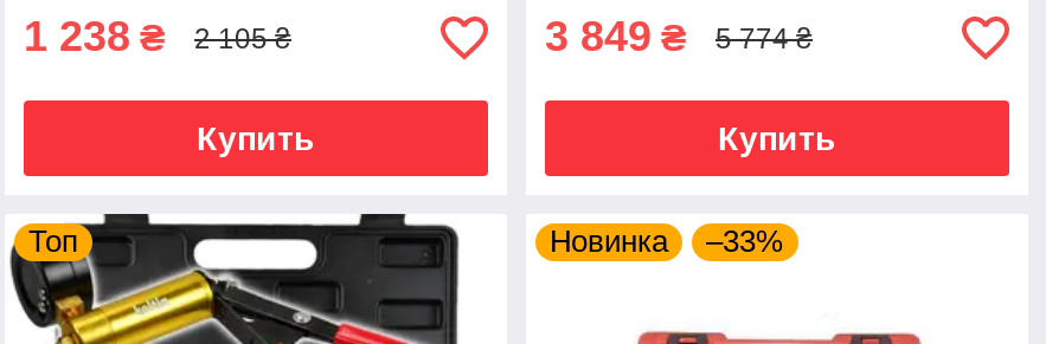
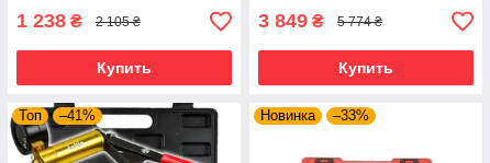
none -> [59,108,96,124] –41%

